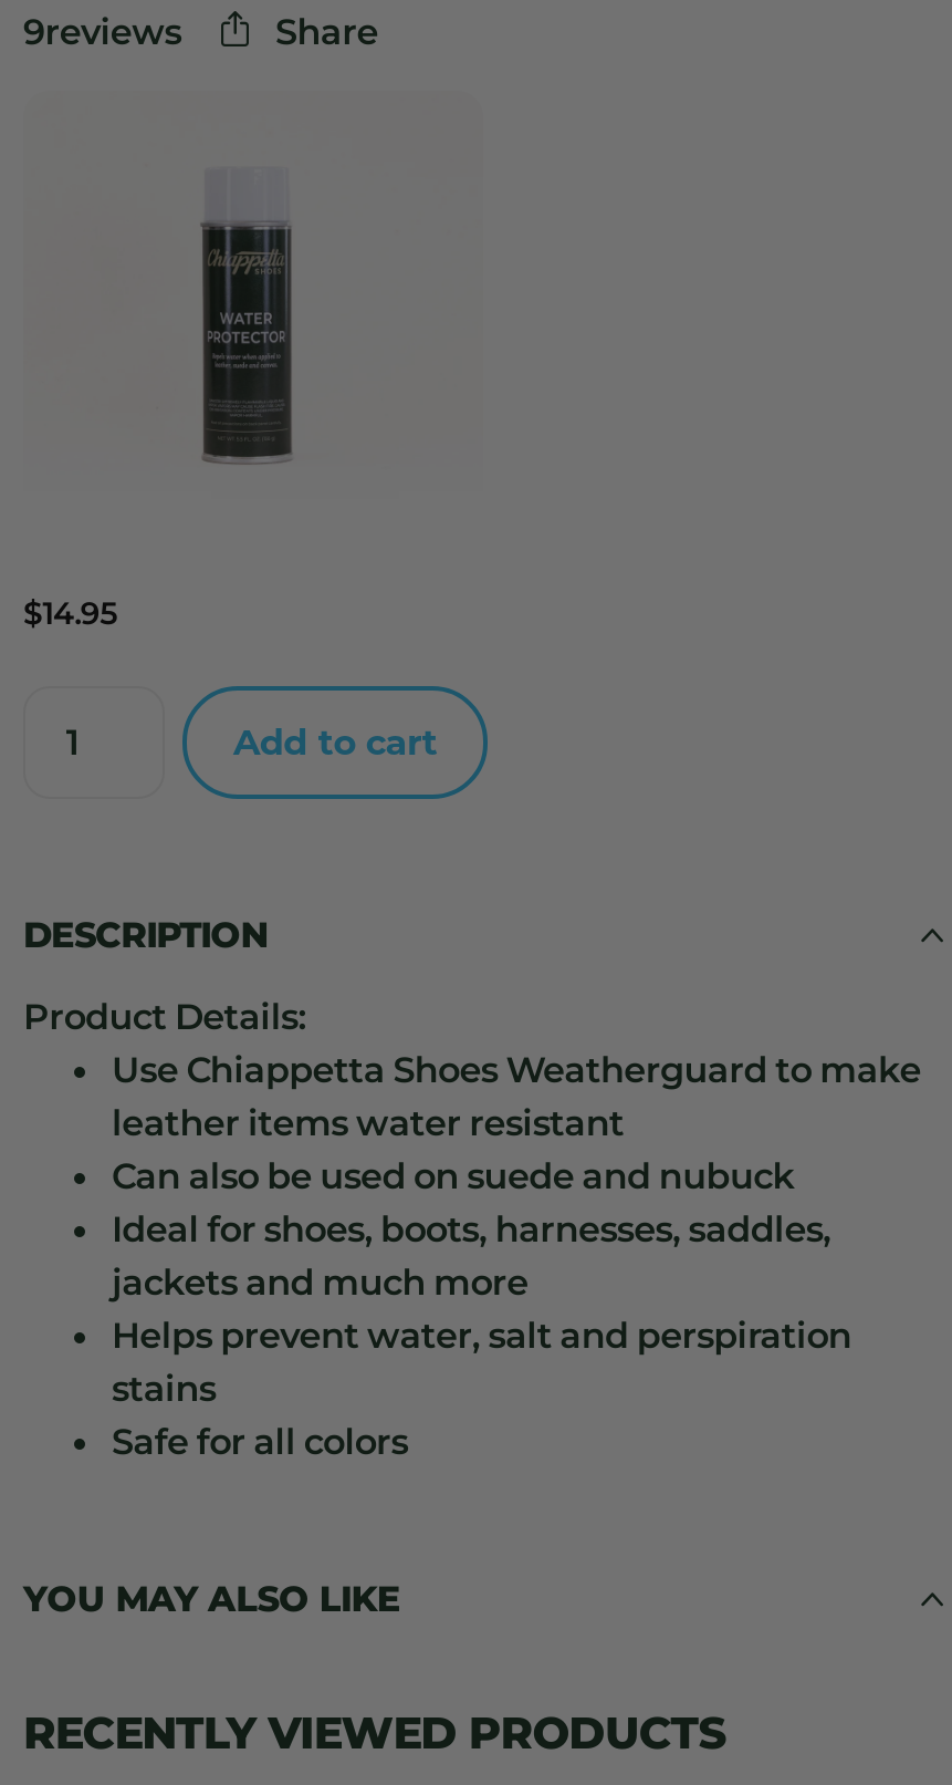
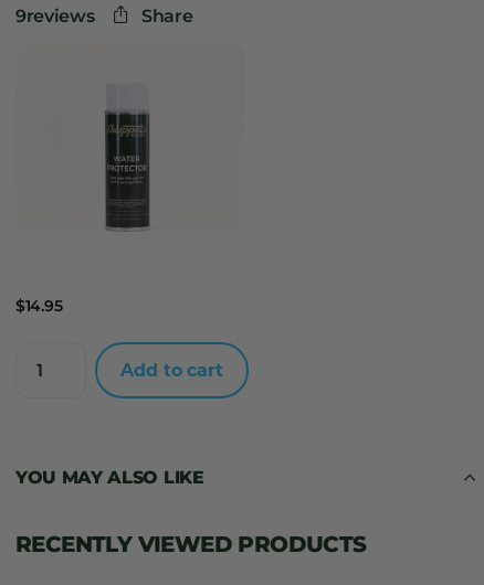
[23,914,921,1463] DESCRIPTION | Product Details: | Use Chiappetta Shoes Weatherguard to make | leather items water resistant | Can also be used on suede and nubuck | Ideal for shoes, boots, harnesses, saddles, | jackets and much more | Helps prevent water, salt and perspiration | stains | Safe for all colors -> none

